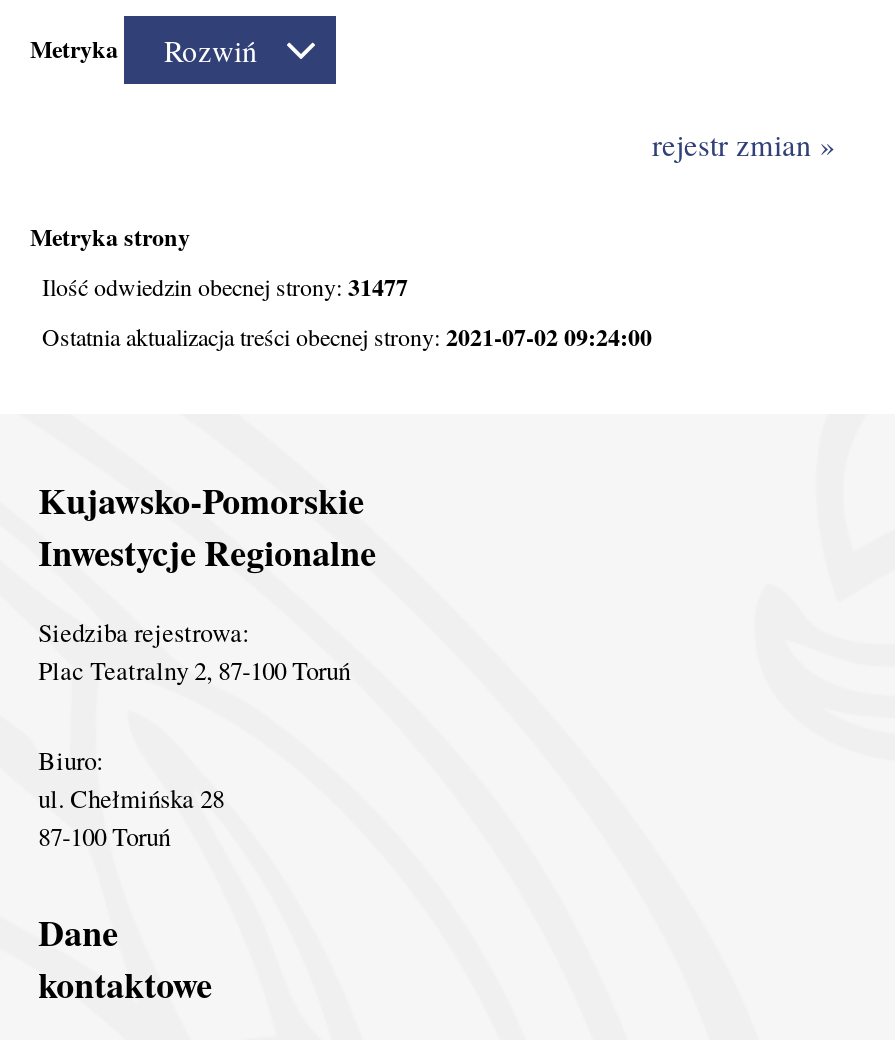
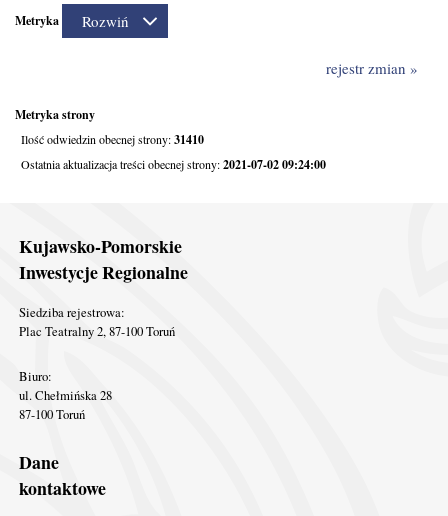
[42,270,408,304] Ilość odwiedzin obecnej strony: 31477 -> [21,131,204,148] Ilość odwiedzin obecnej strony: 31410

